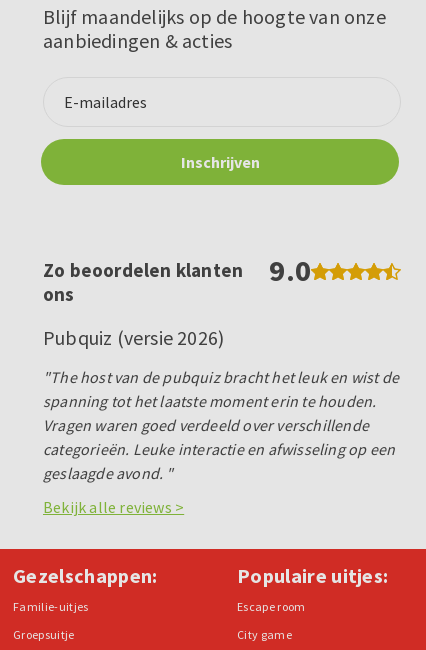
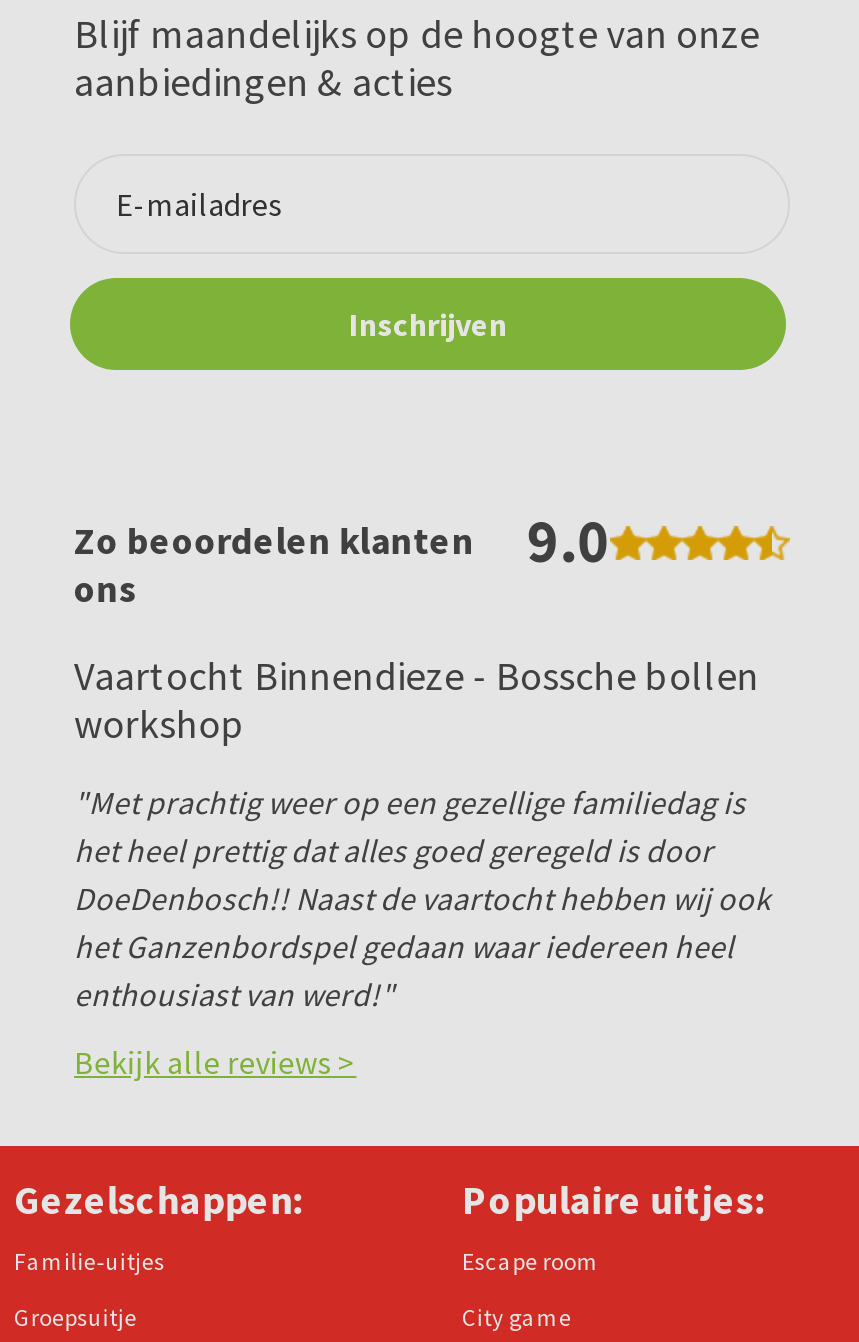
[43,325,224,350] Pubquiz (versie 2026) -> [74,650,759,748] Vaartocht Binnendieze - Bossche bollen | workshop
[43,367,399,483] "The host van de pubquiz bracht het leuk en wist de | spanning tot het laatste moment erin te houden. | Vragen waren goed verdeeld over verschillende | categorieën. Leuke interactie en afwisseling op een | geslaagde avond. " -> [74,782,771,1014] "Met prachtig weer op een gezellige familiedag is | het heel prettig dat alles goed geregeld is door | DoeDenbosch!! Naast de vaartocht hebben wij ook | het Ganzenbordspel gedaan waar iedereen heel | enthousiast van werd!"

